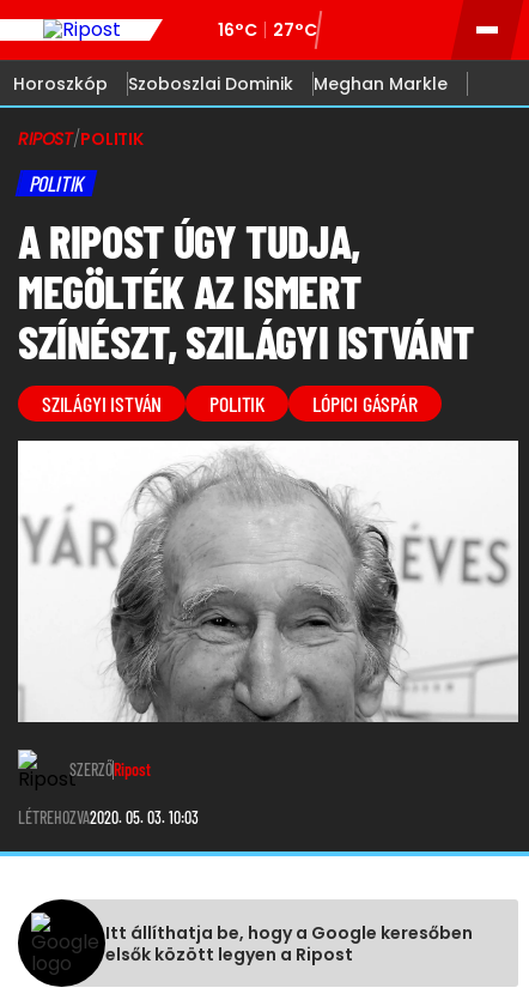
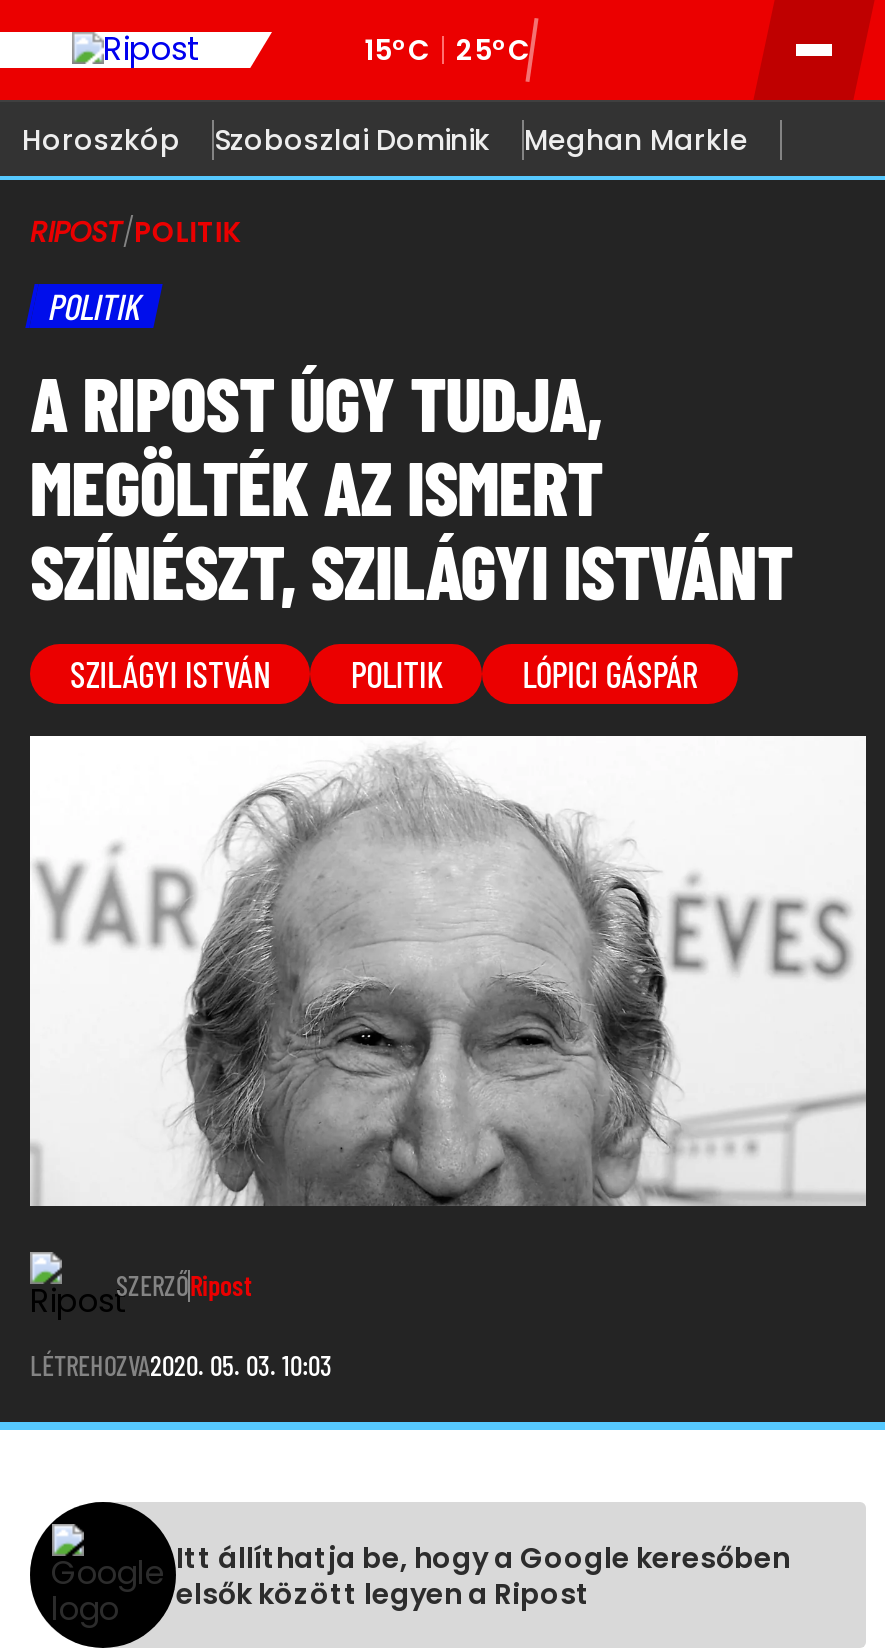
[218,18,317,42] 16°C | 27°C -> [364,30,530,70] 15°C | 25°C

